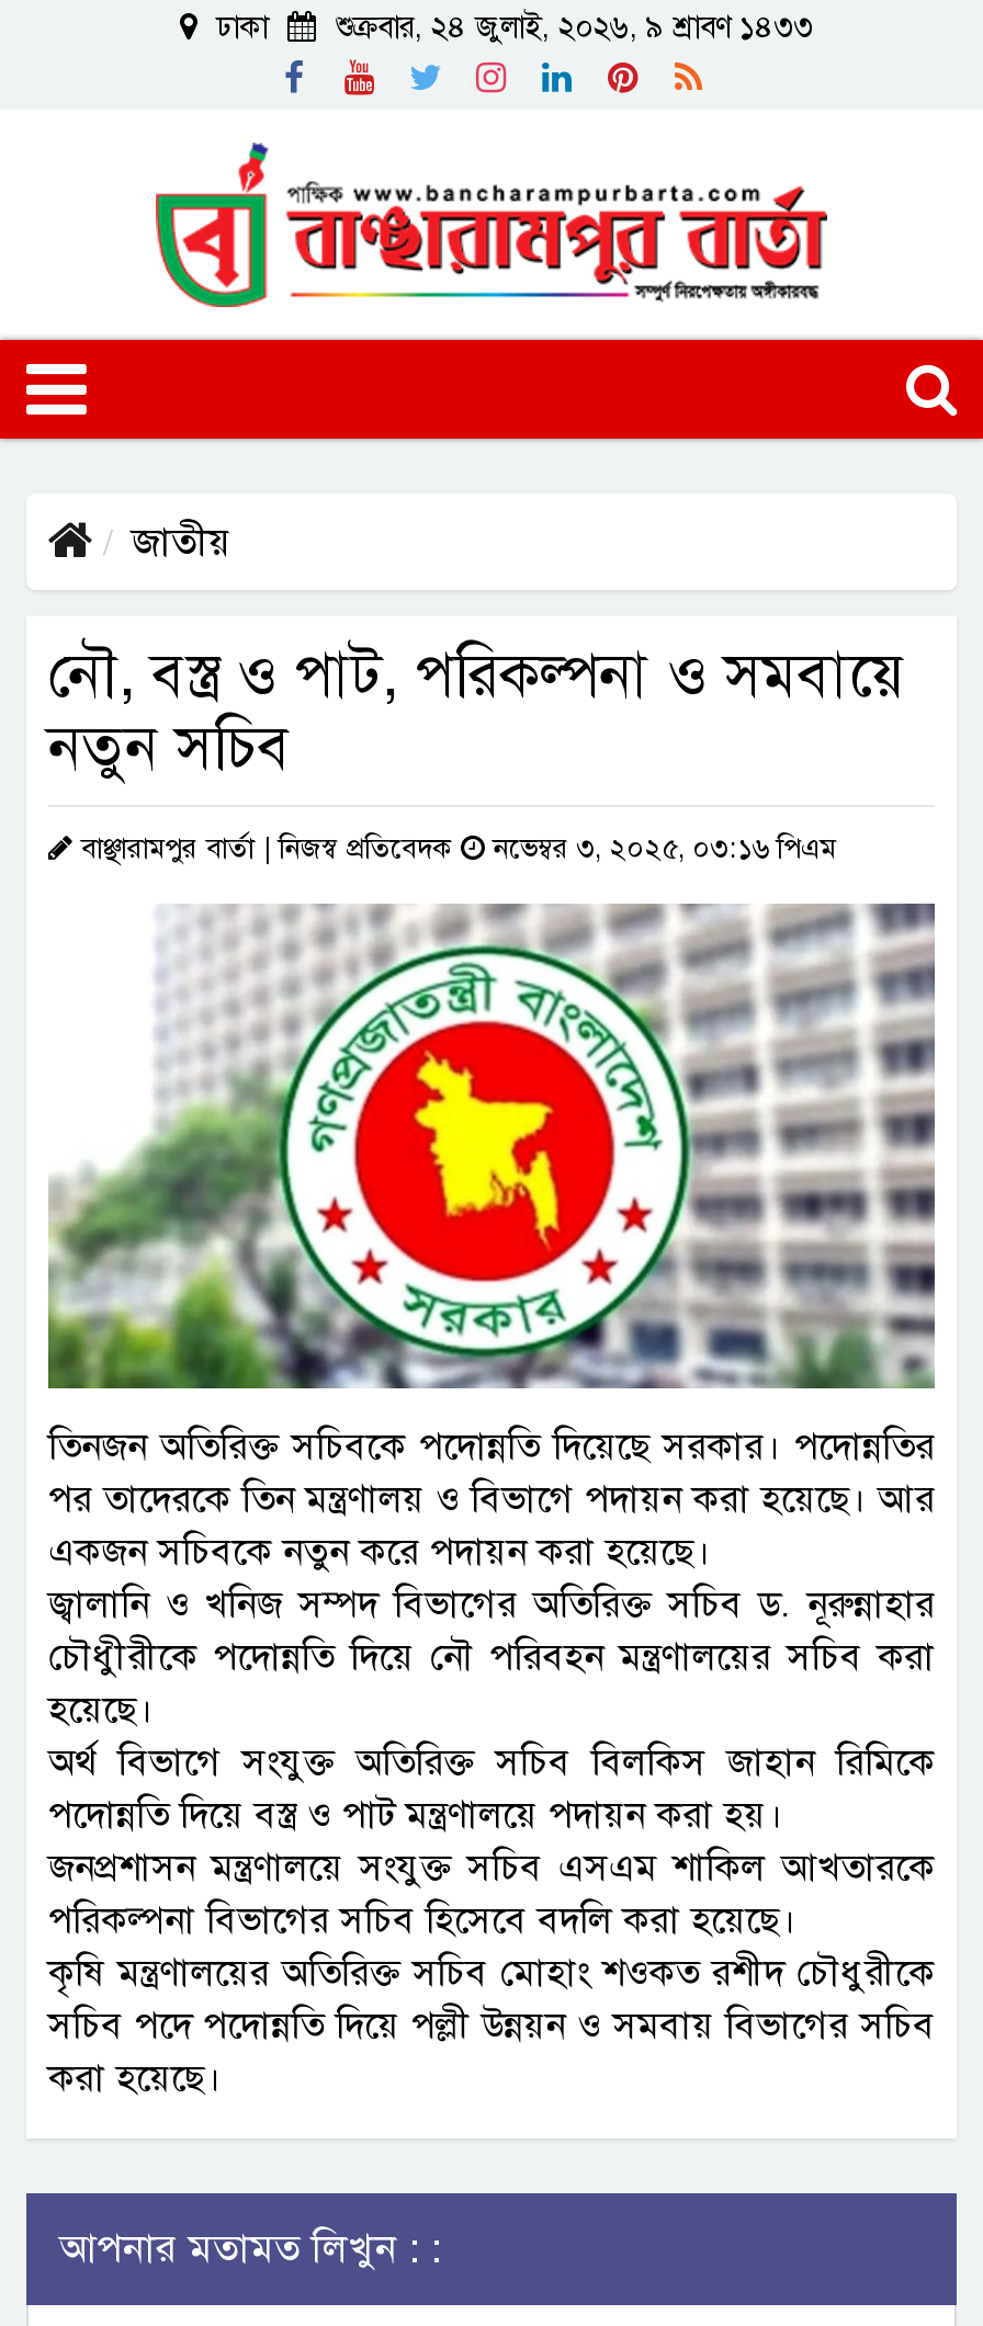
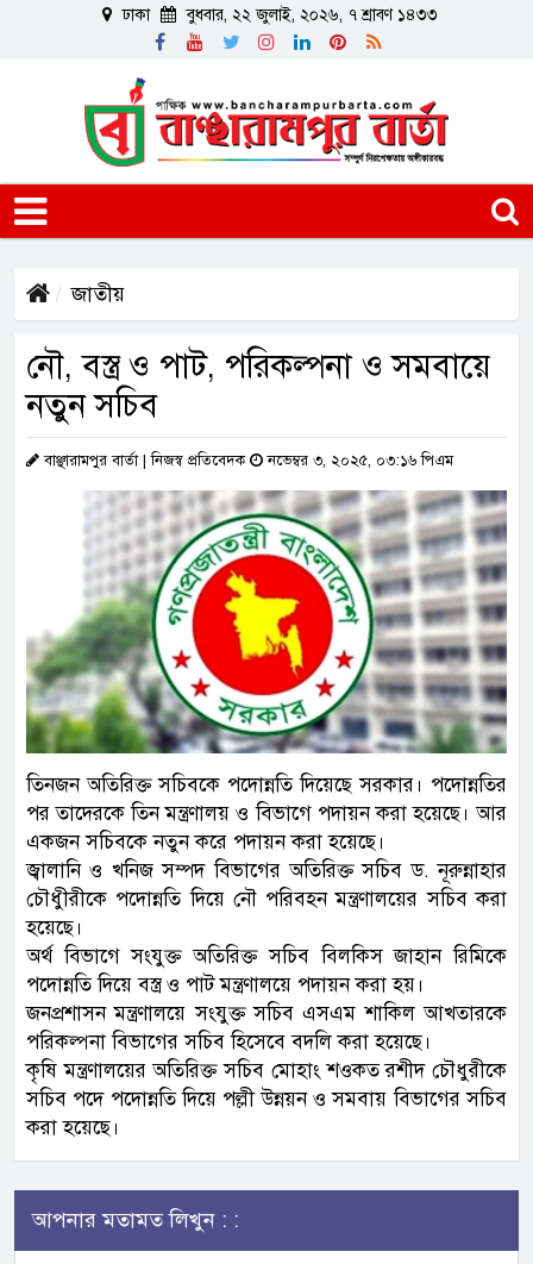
[327,9,814,46] শুক্রবার, ২৪ জুলাই, ২০২৬, ৯ শ্রাবণ ১৪৩৩ -> [181,5,437,25] বুধবার, ২২ জুলাই, ২০২৬, ৭ শ্রাবণ ১৪৩৩

